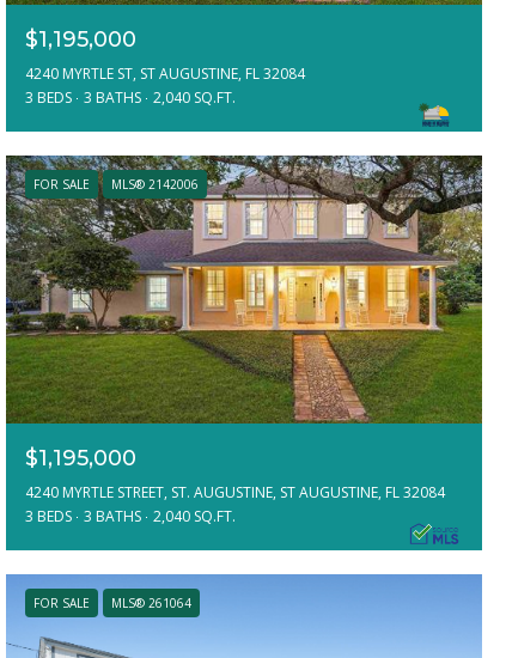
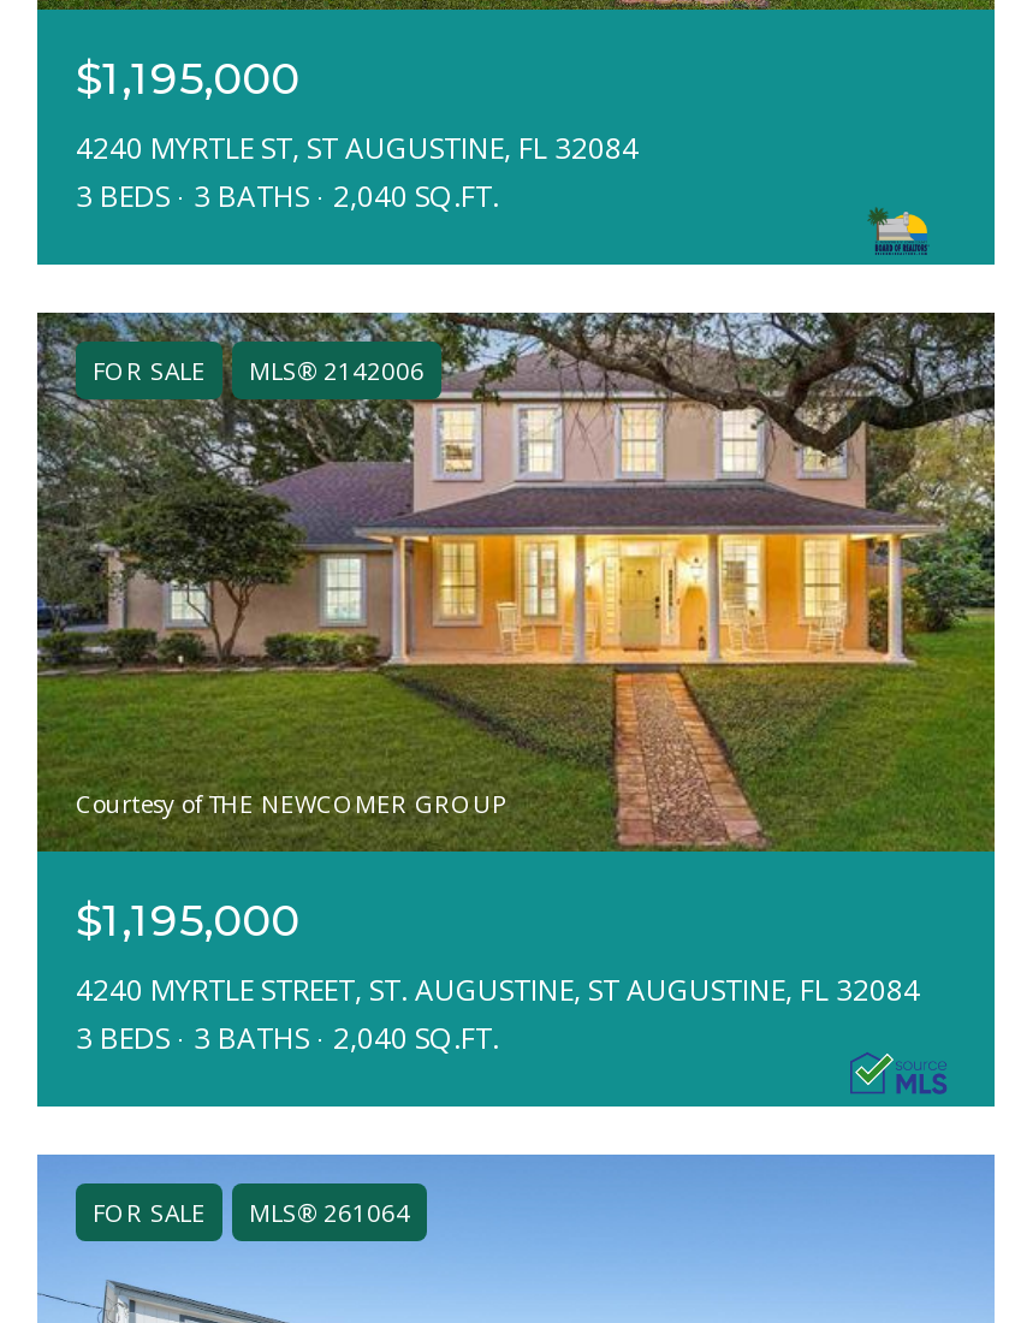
none -> [76,787,506,821] Courtesy of THE NEWCOMER GROUP

